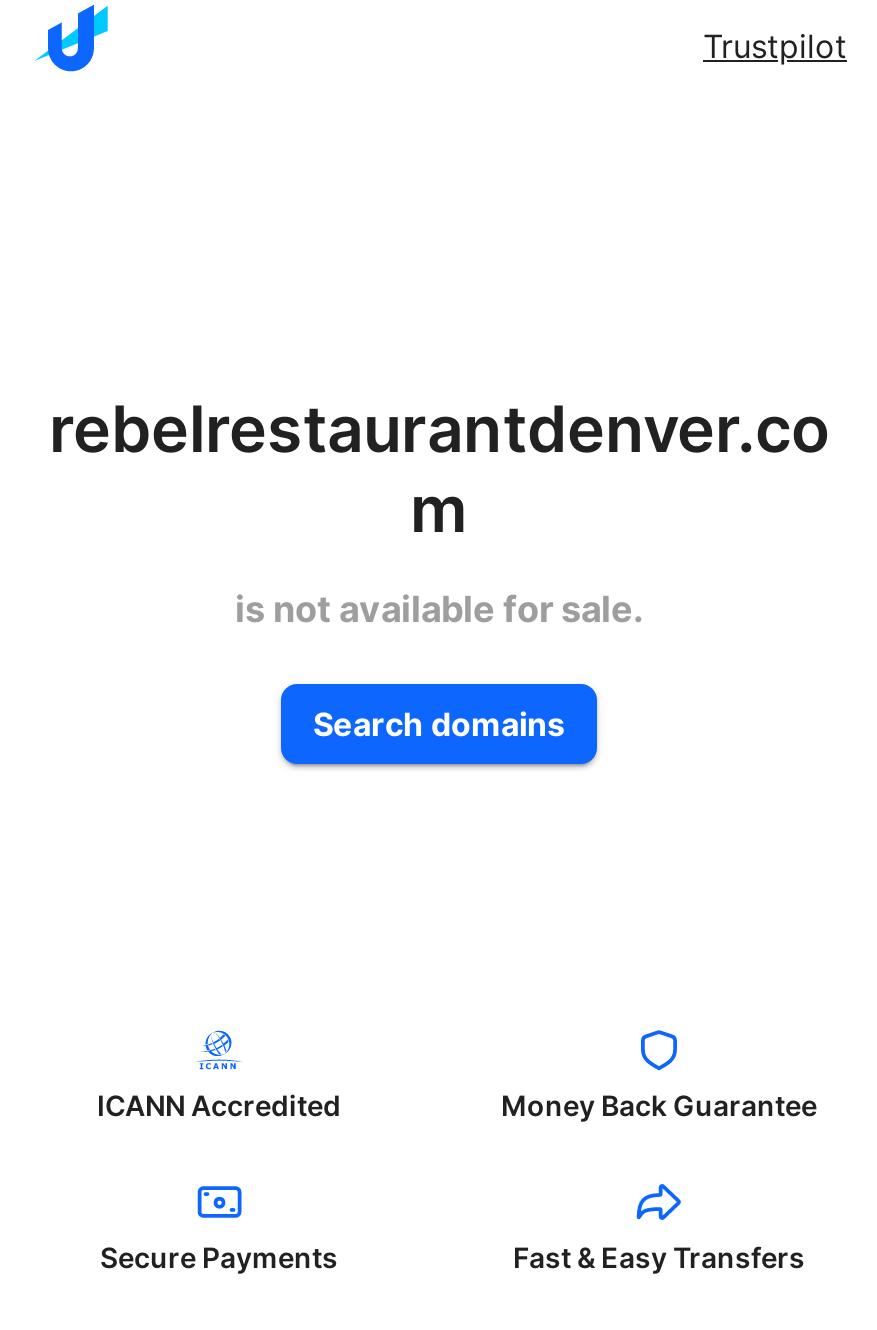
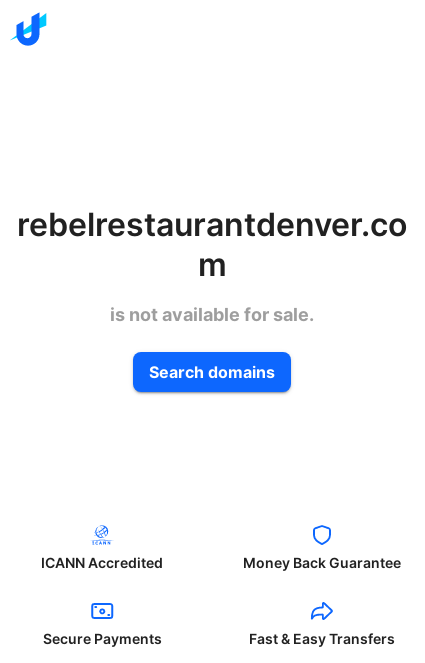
[703,26,847,66] Trustpilot -> none

